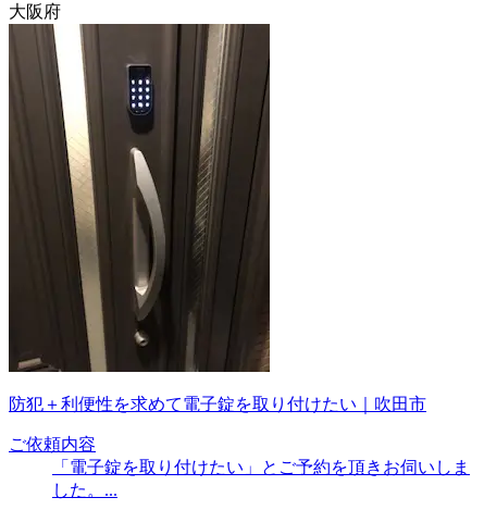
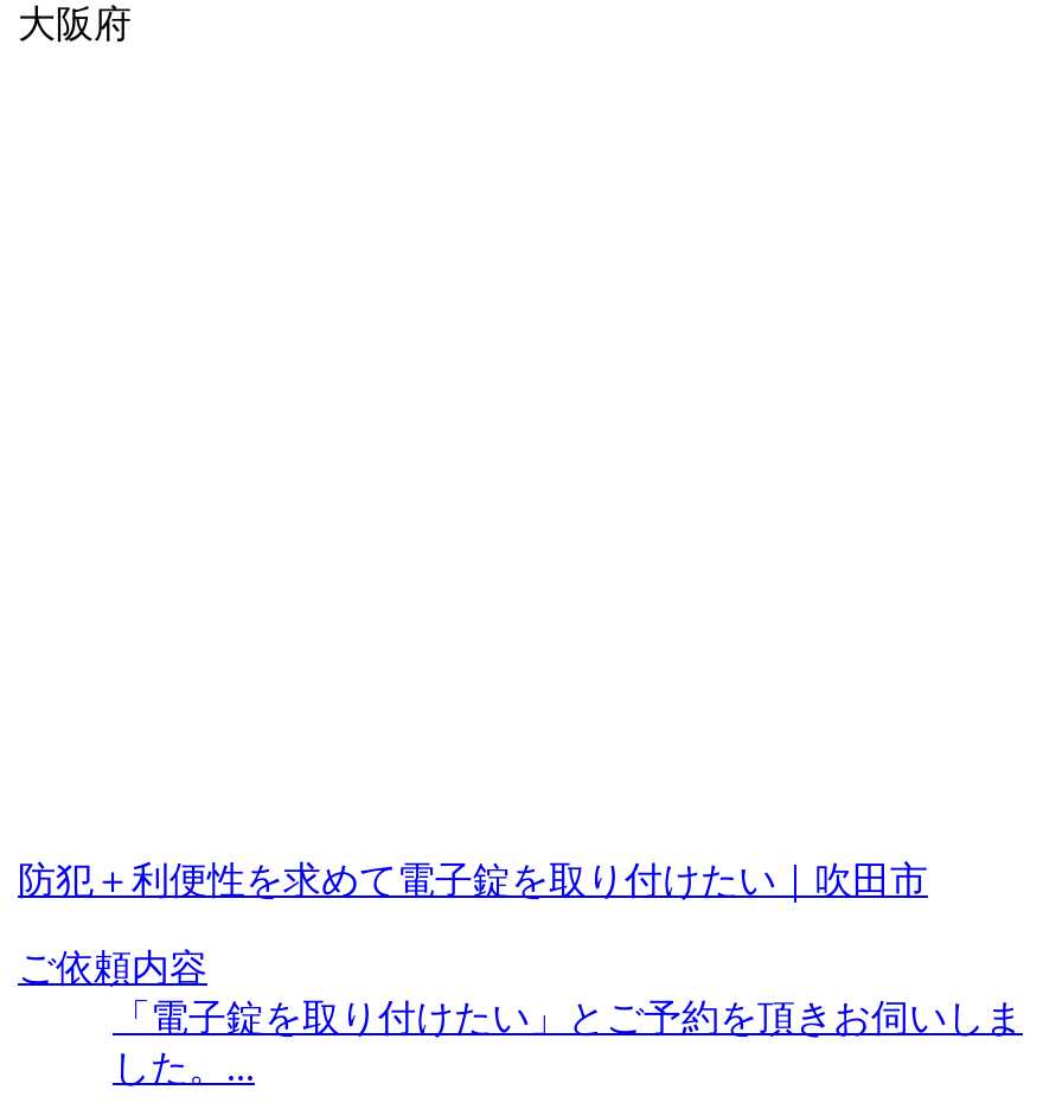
[8,23,271,373] [image] -> none

